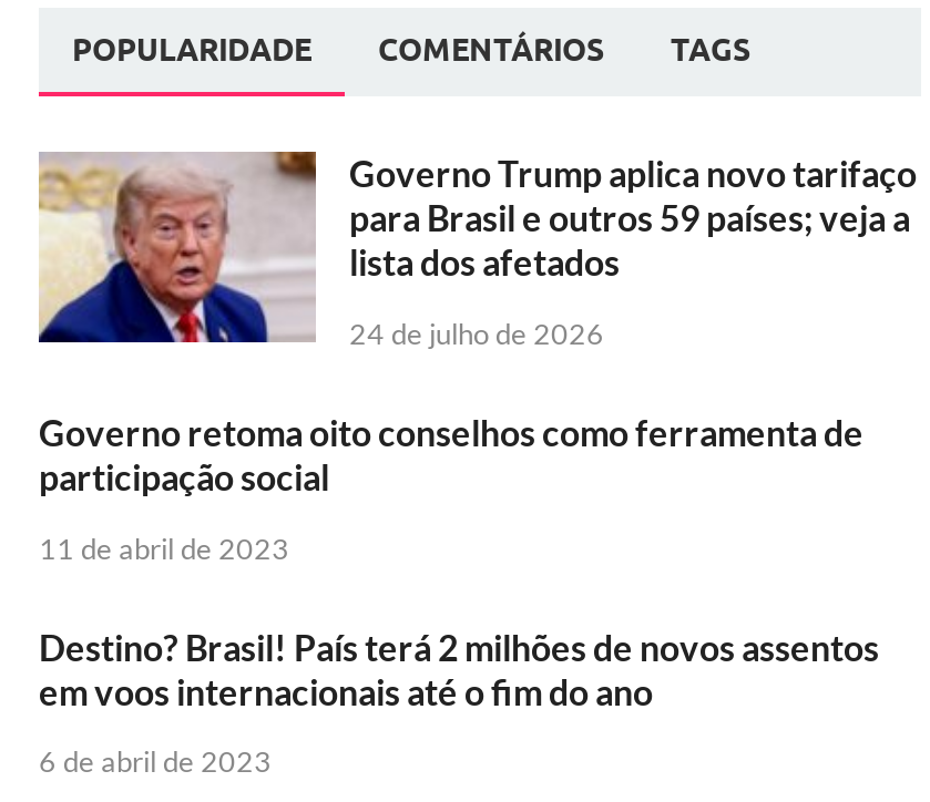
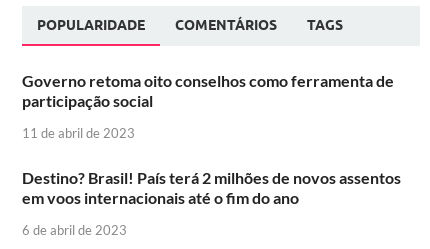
[37,150,917,351] [image] | Governo Trump aplica novo tarifaço | para Brasil e outros 59 países; veja a | lista dos afetados | 24 de julho de 2026 -> none

